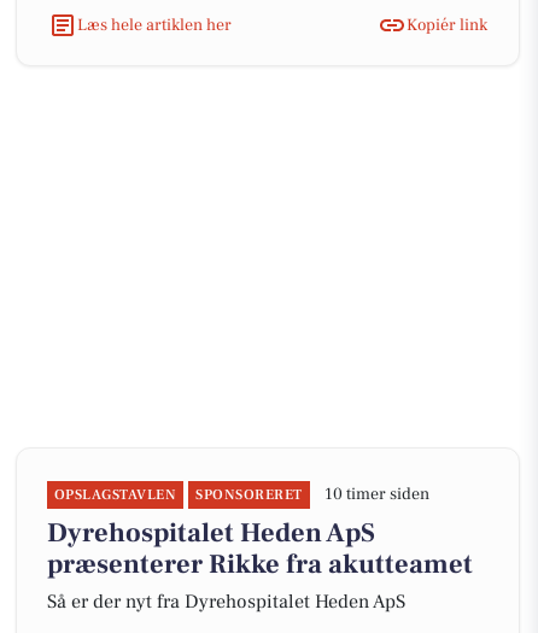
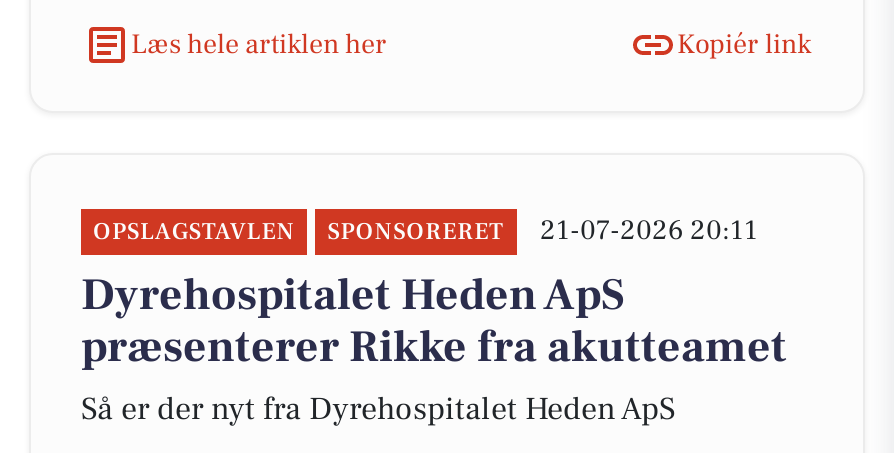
[54,483,429,505] OPSLAGSTAVLEN SPONSORERET 10 timer siden -> [93,213,758,249] OPSLAGSTAVLEN SPONSORERET 21-07-2026 20:11

